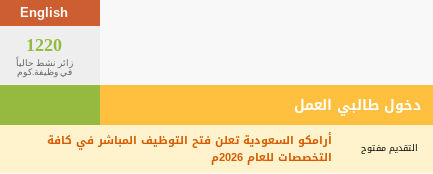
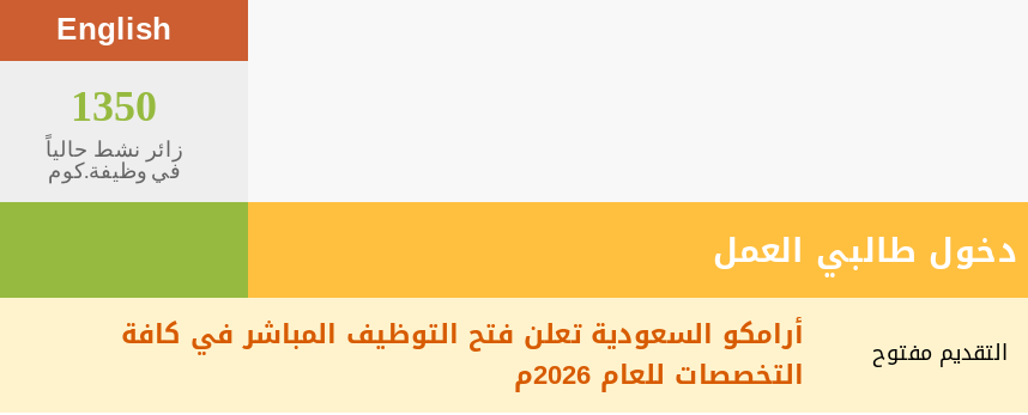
[26,35,62,55] 1220 -> [71,83,157,130] 1350

